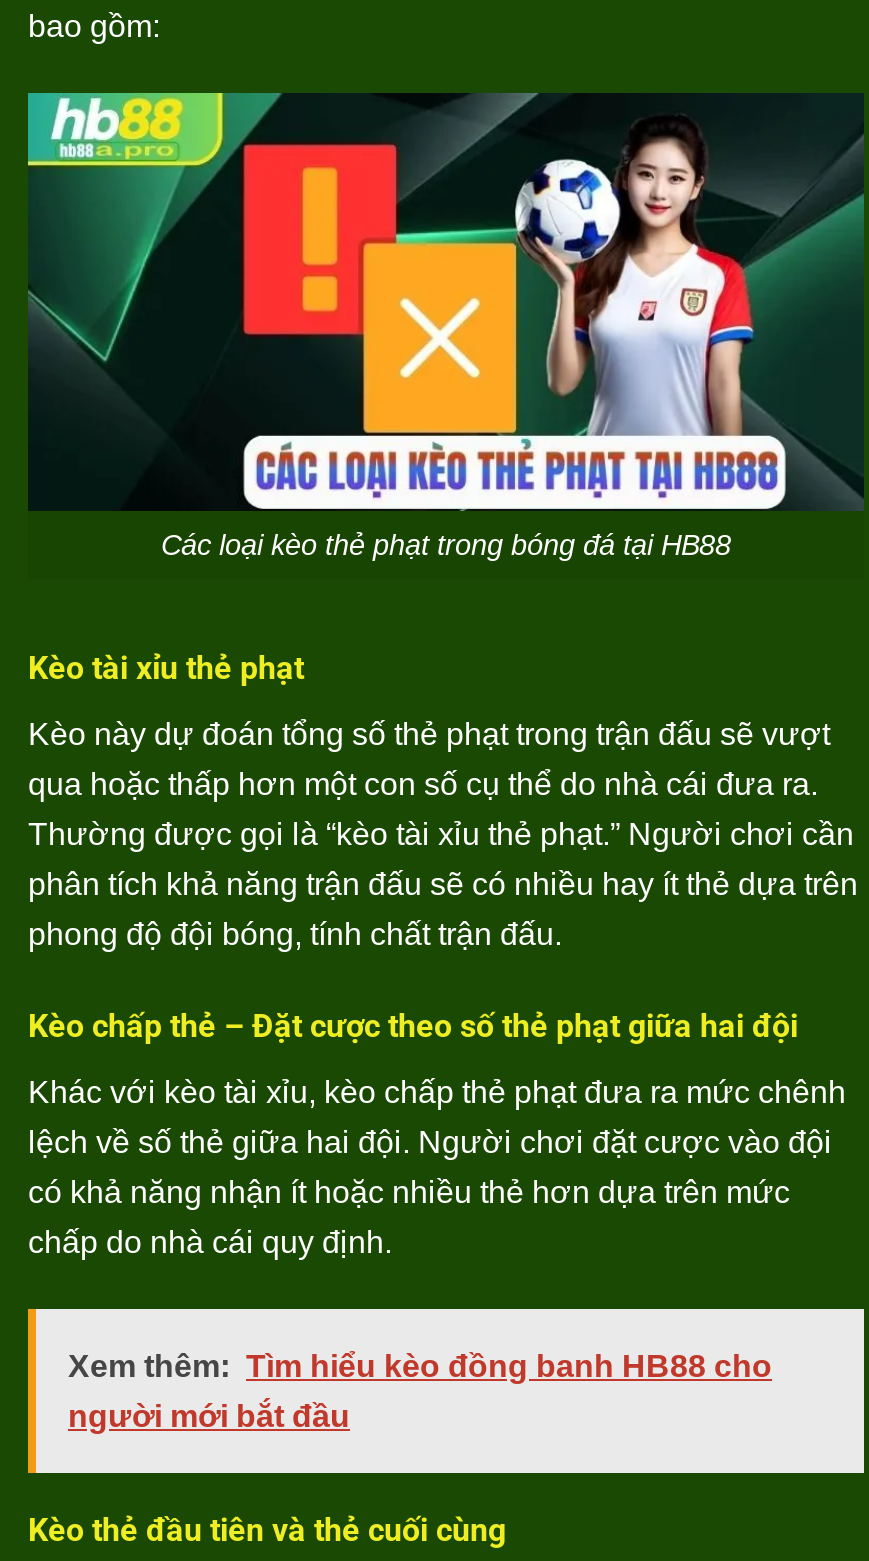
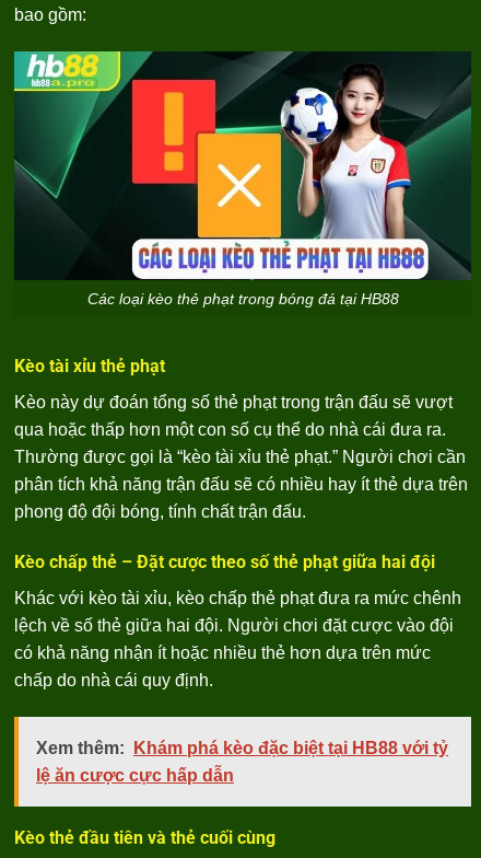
[68,1349,772,1383] Xem thêm: Tìm hiểu kèo đồng banh HB88 cho -> [36,739,448,757] Xem thêm: Khám phá kèo đặc biệt tại HB88 với tỷ
[68,1399,350,1433] người mới bắt đầu -> [36,766,234,785] lệ ăn cược cực hấp dẫn

